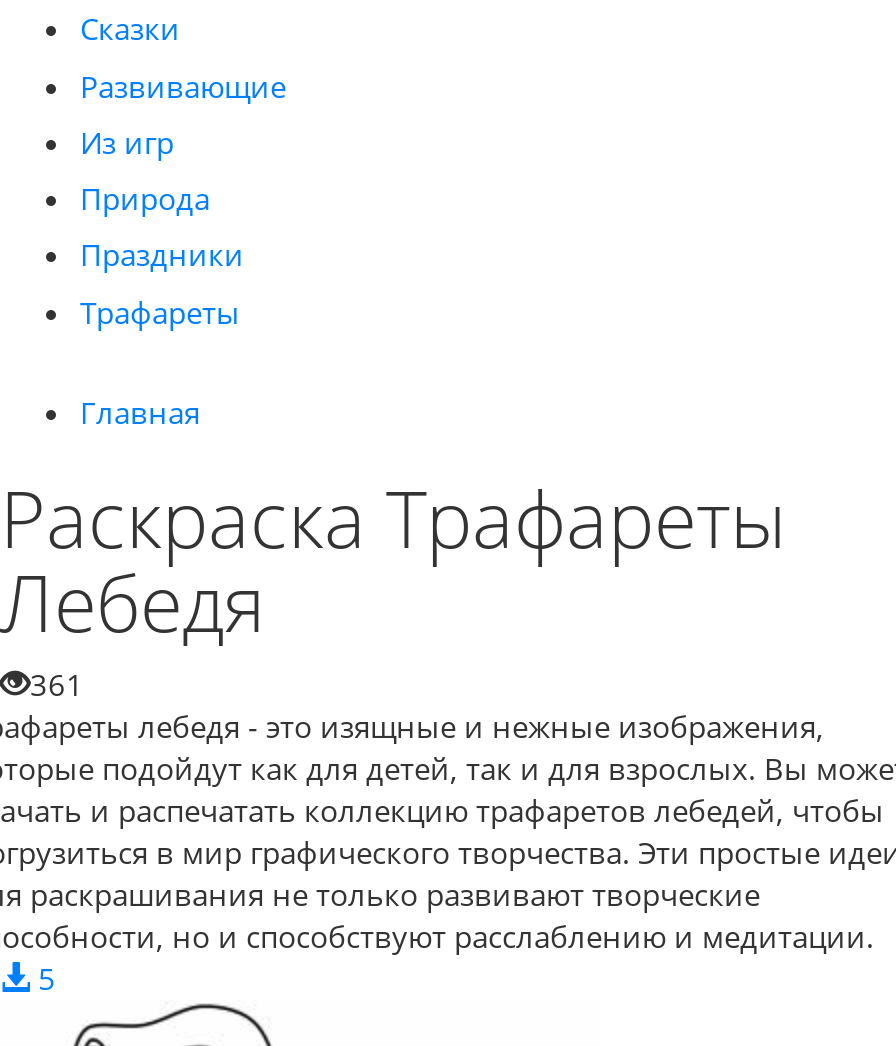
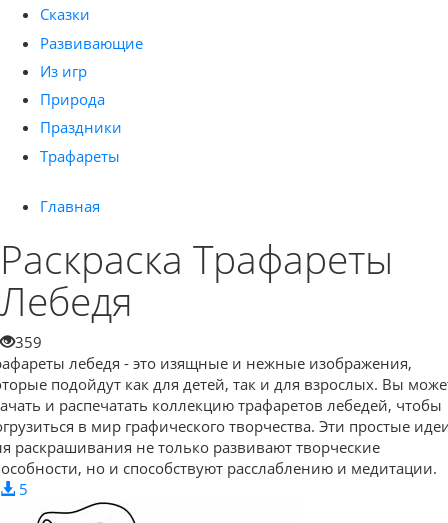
[30,664,84,704] 361 -> [15,332,42,352] 359

